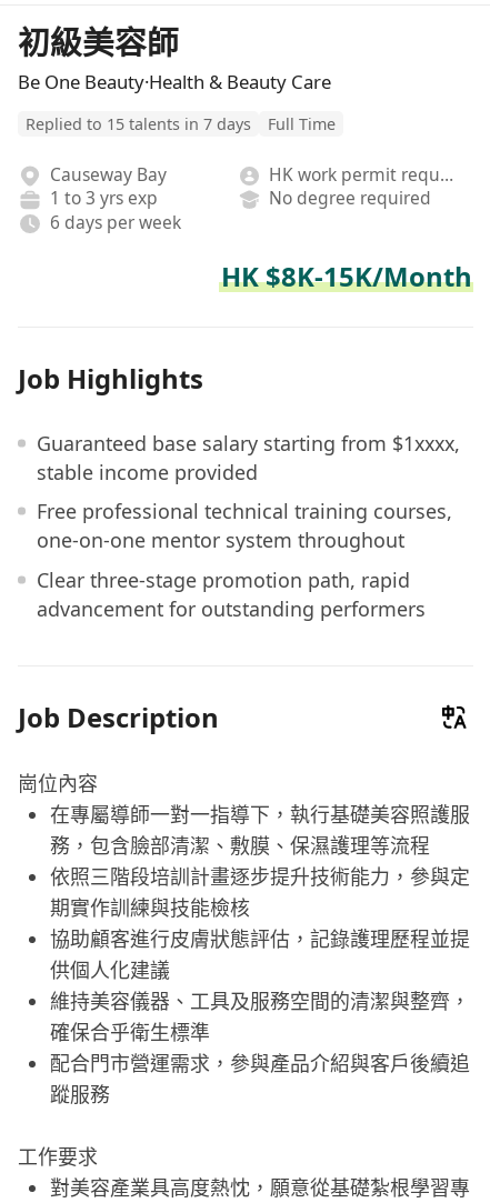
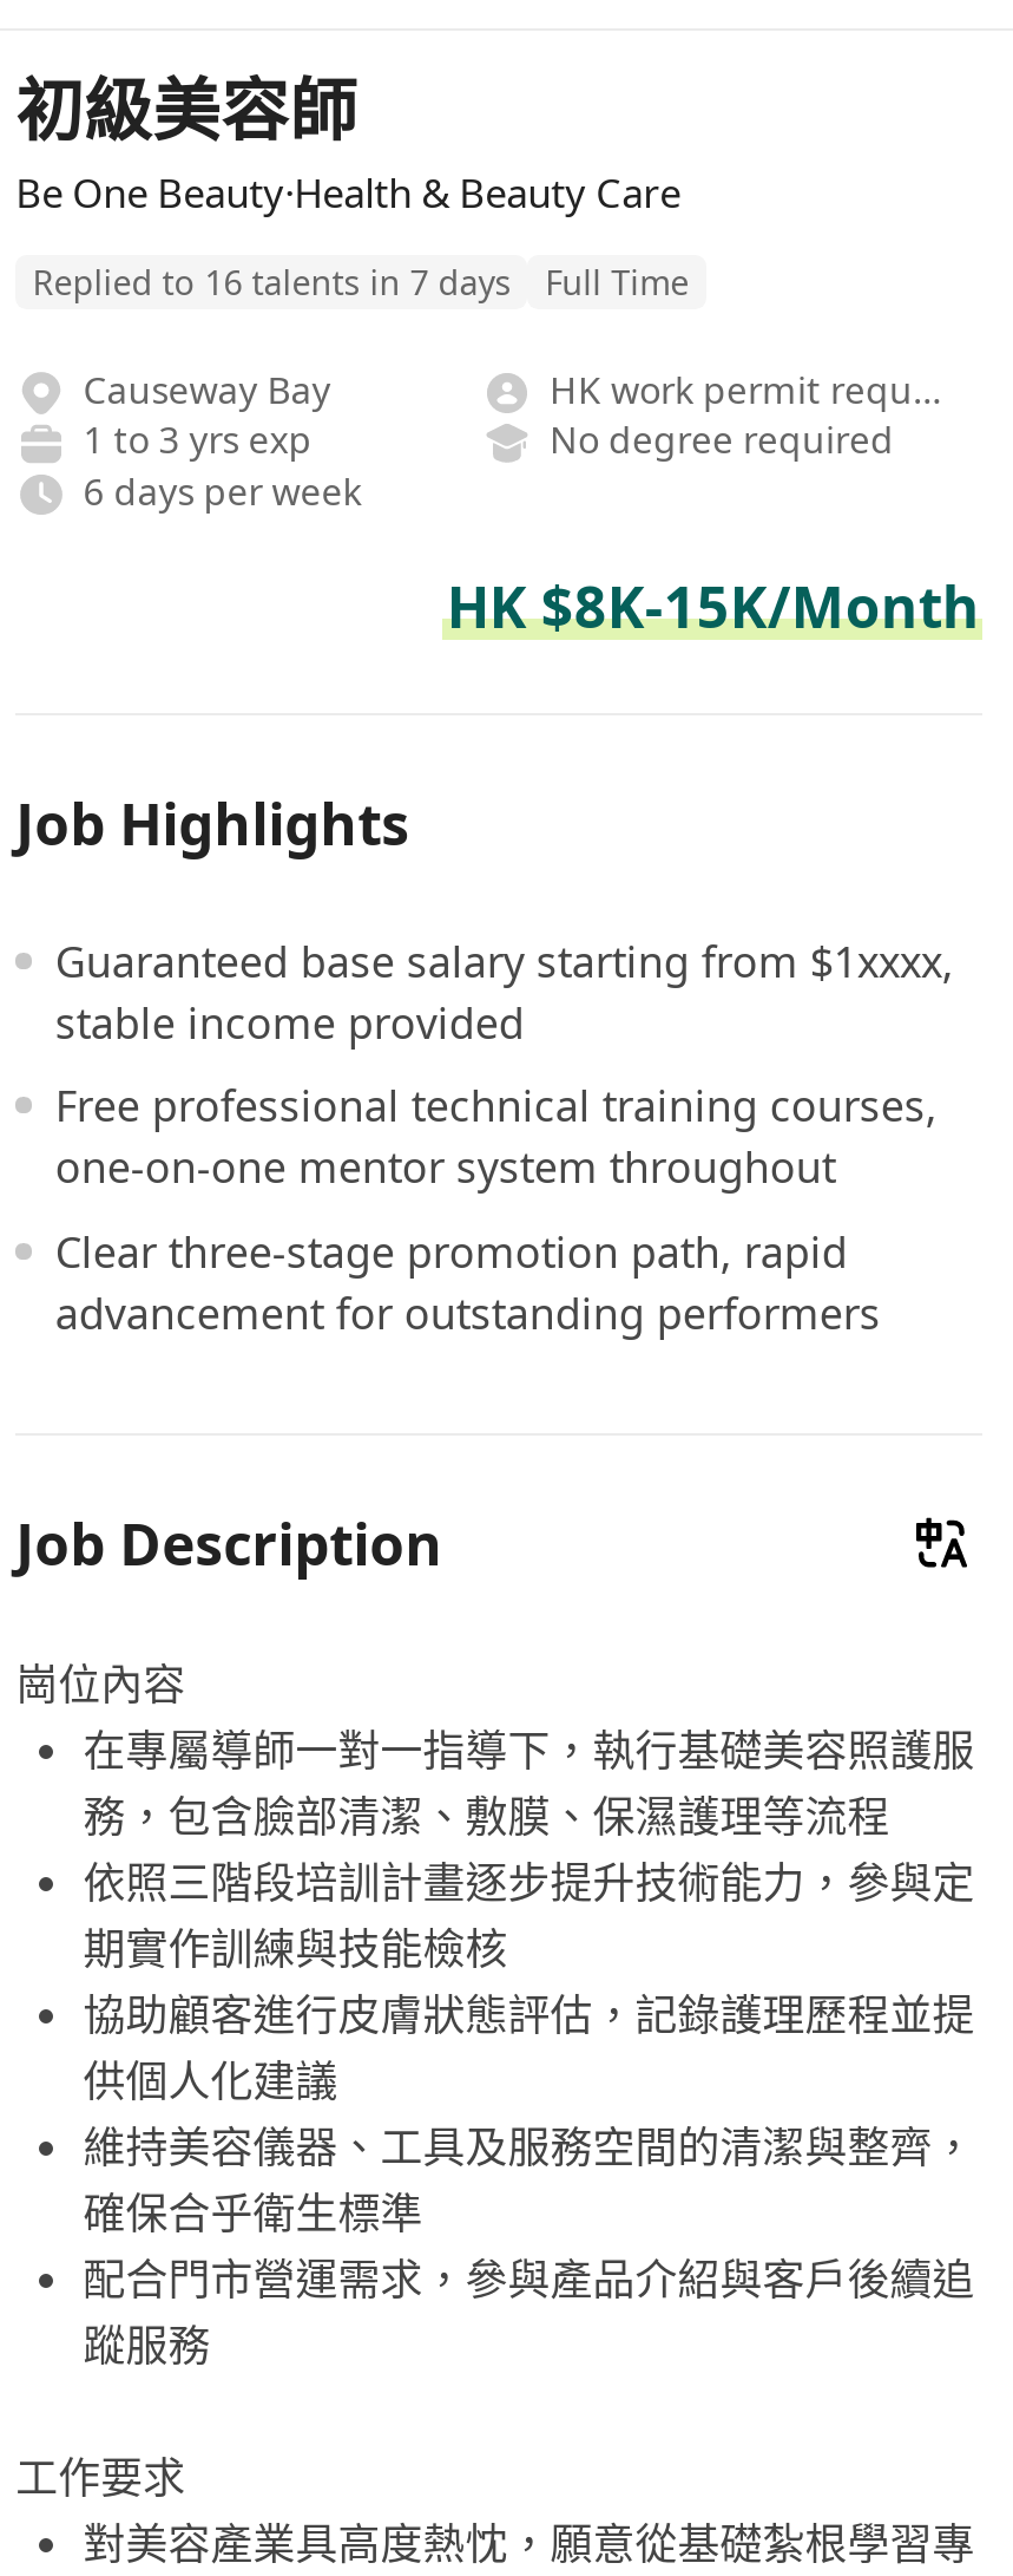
[26,113,251,135] Replied to 15 talents in 7 days -> [33,260,511,305] Replied to 16 talents in 7 days

